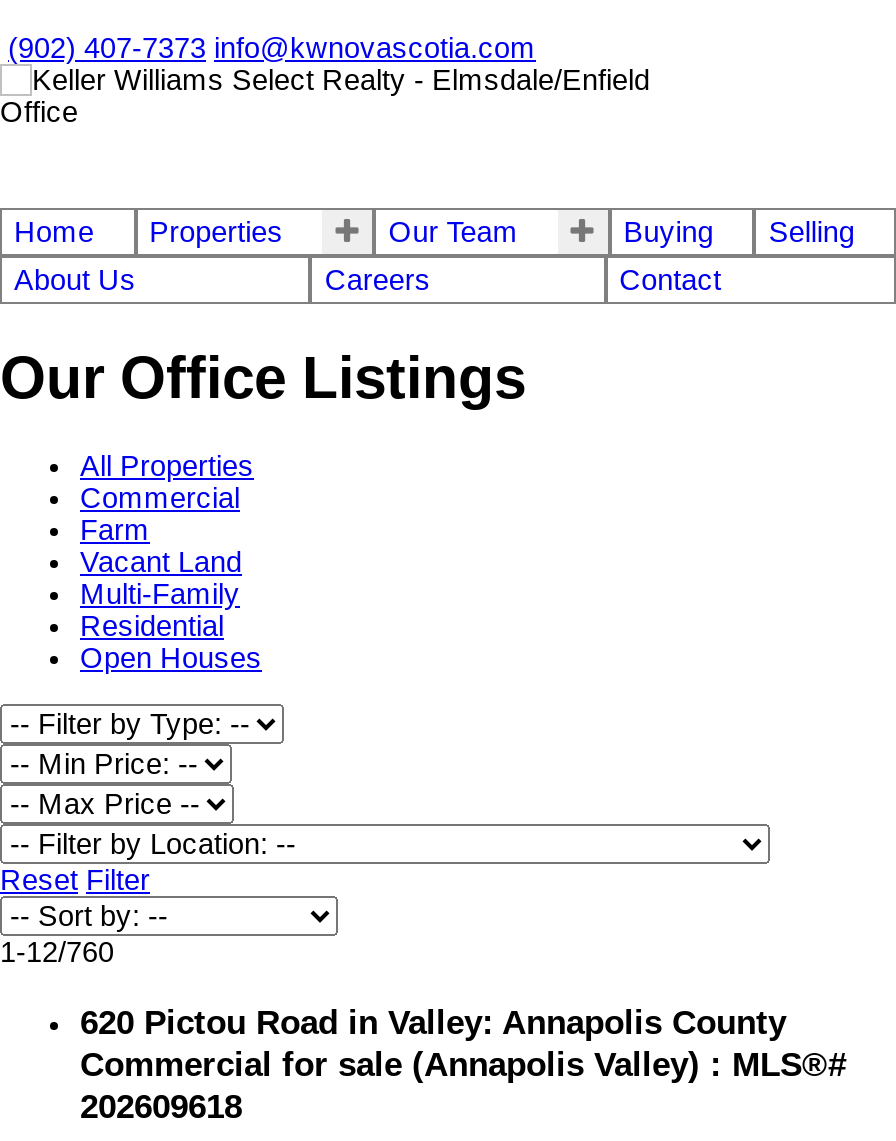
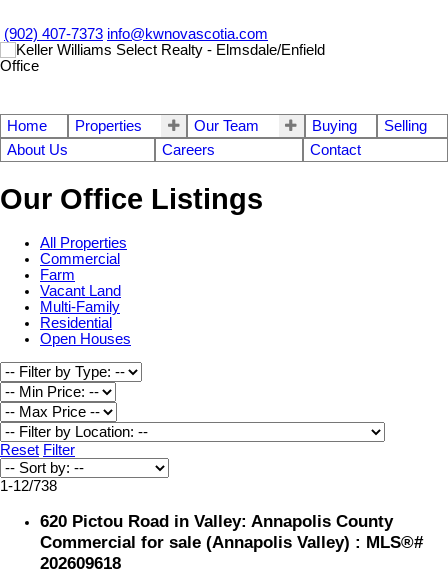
[0,936,114,968] 1-12/760 -> [0,478,57,494] 1-12/738

